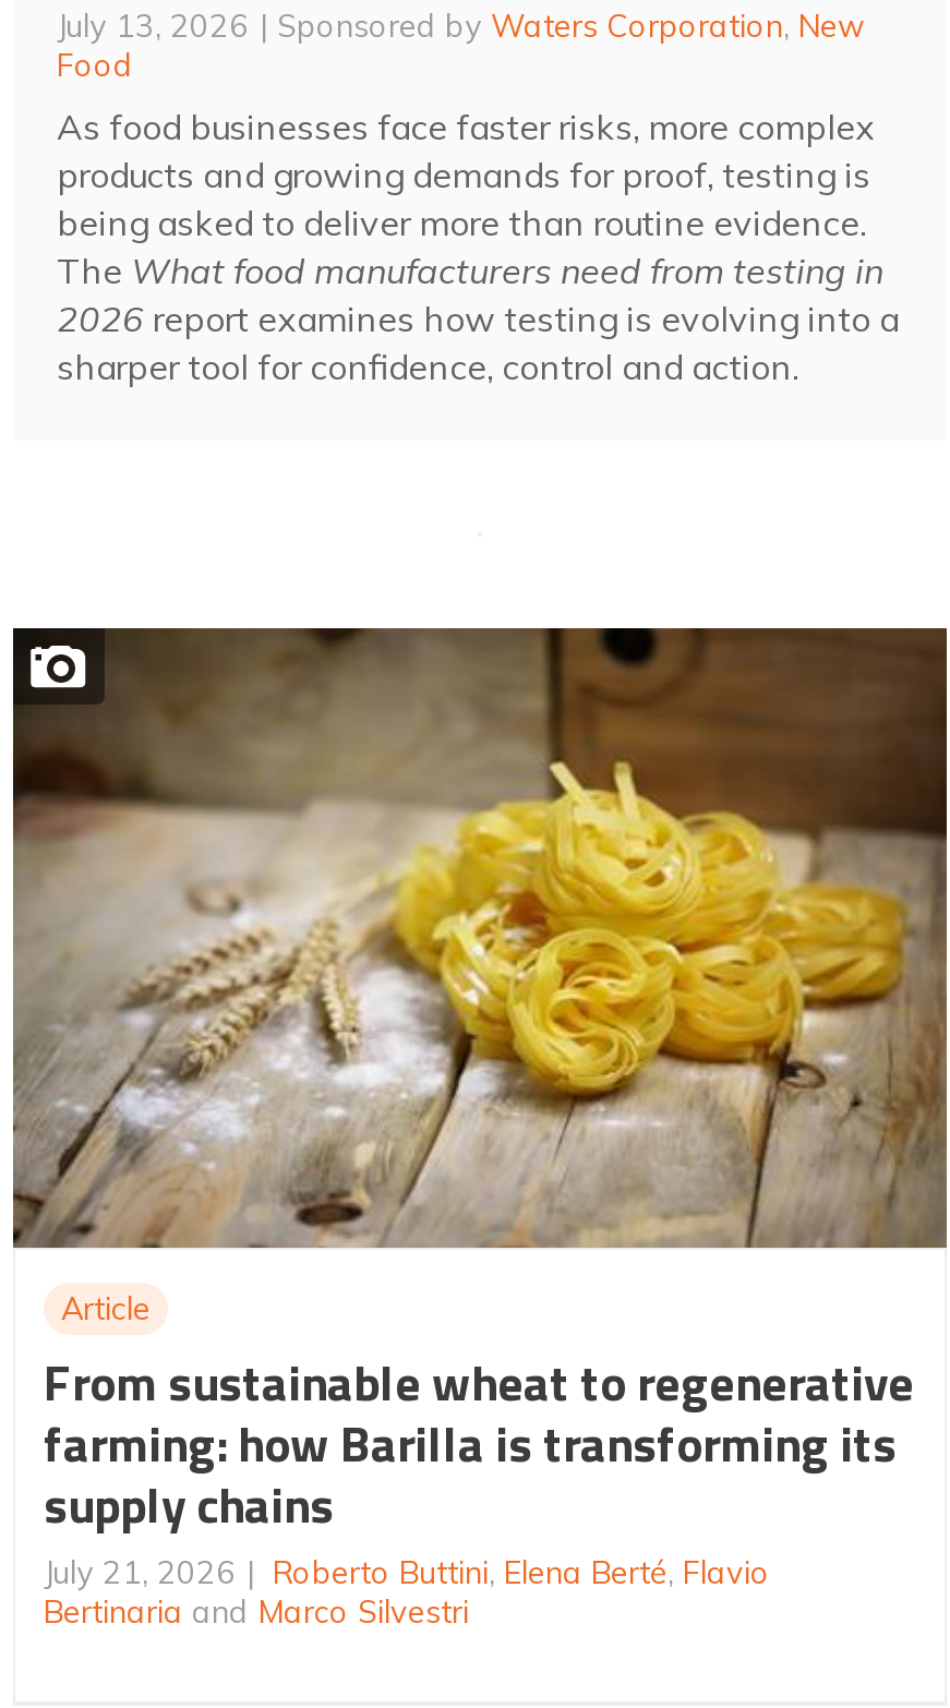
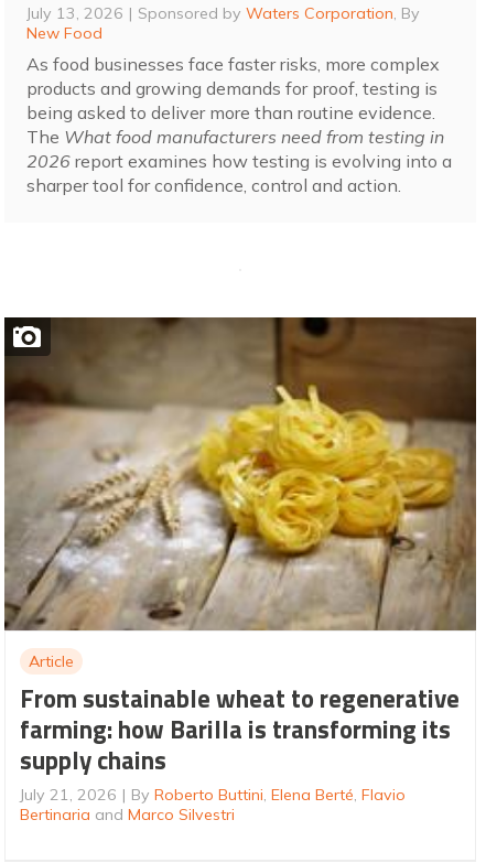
[57,6,864,84] Sponsored by Waters Corporation, New | Food -> [26,3,420,43] Sponsored by Waters Corporation, By | New Food
[273,1553,770,1592] Roberto Buttini, Elena Berté, Flavio -> [131,785,406,804] By Roberto Buttini, Elena Berté, Flavio

